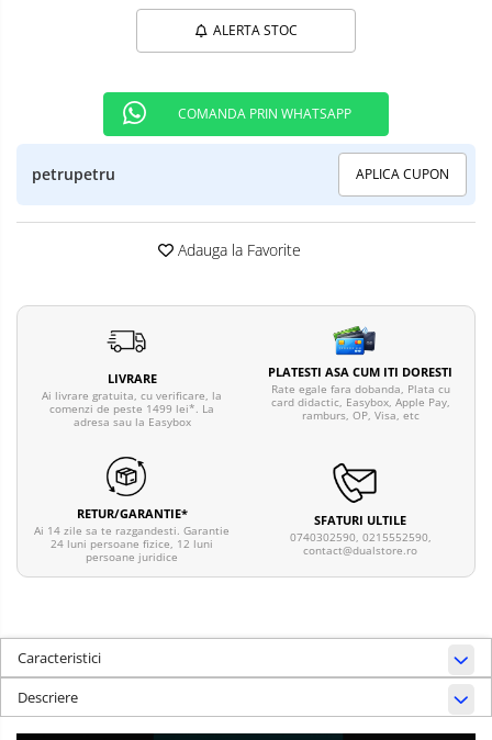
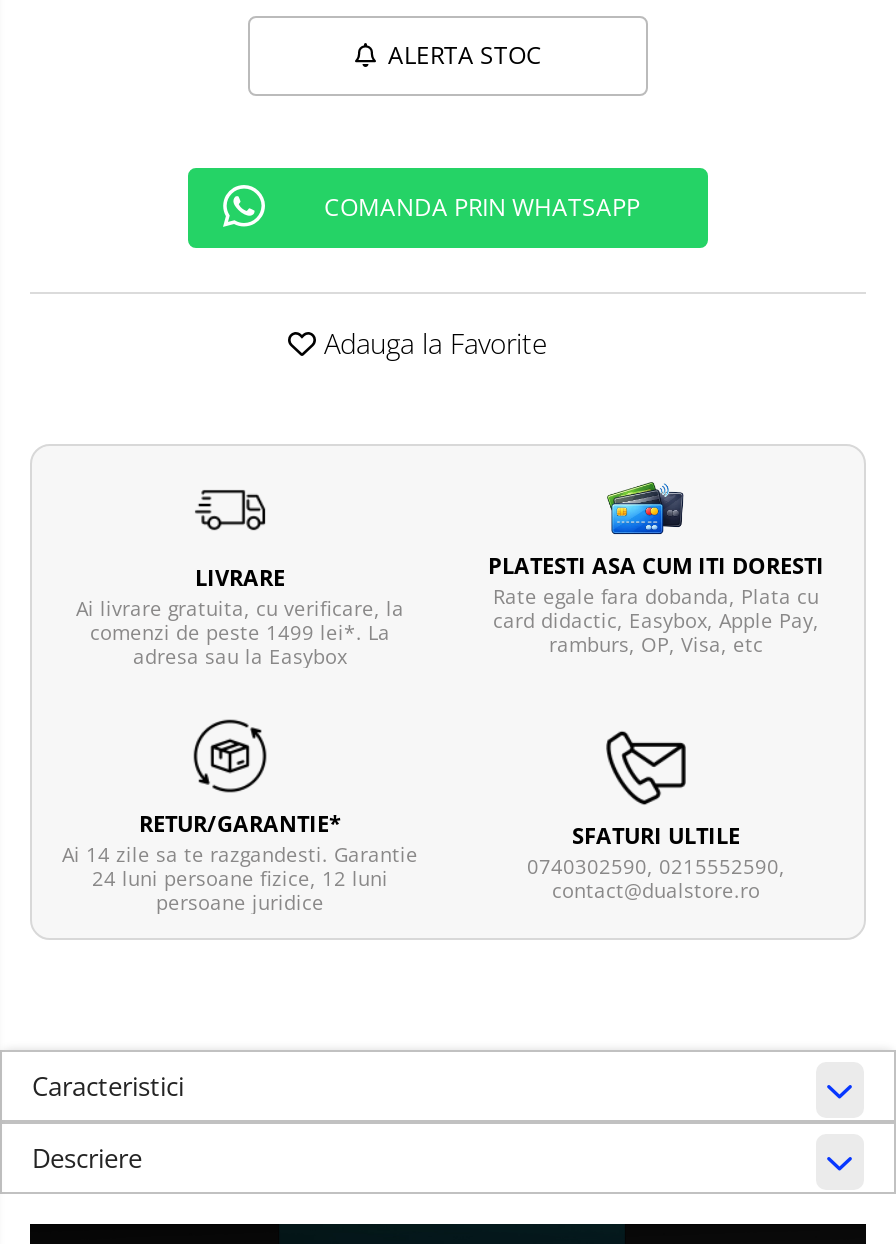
[32,164,449,184] petrupetru | APLICA CUPON -> none

